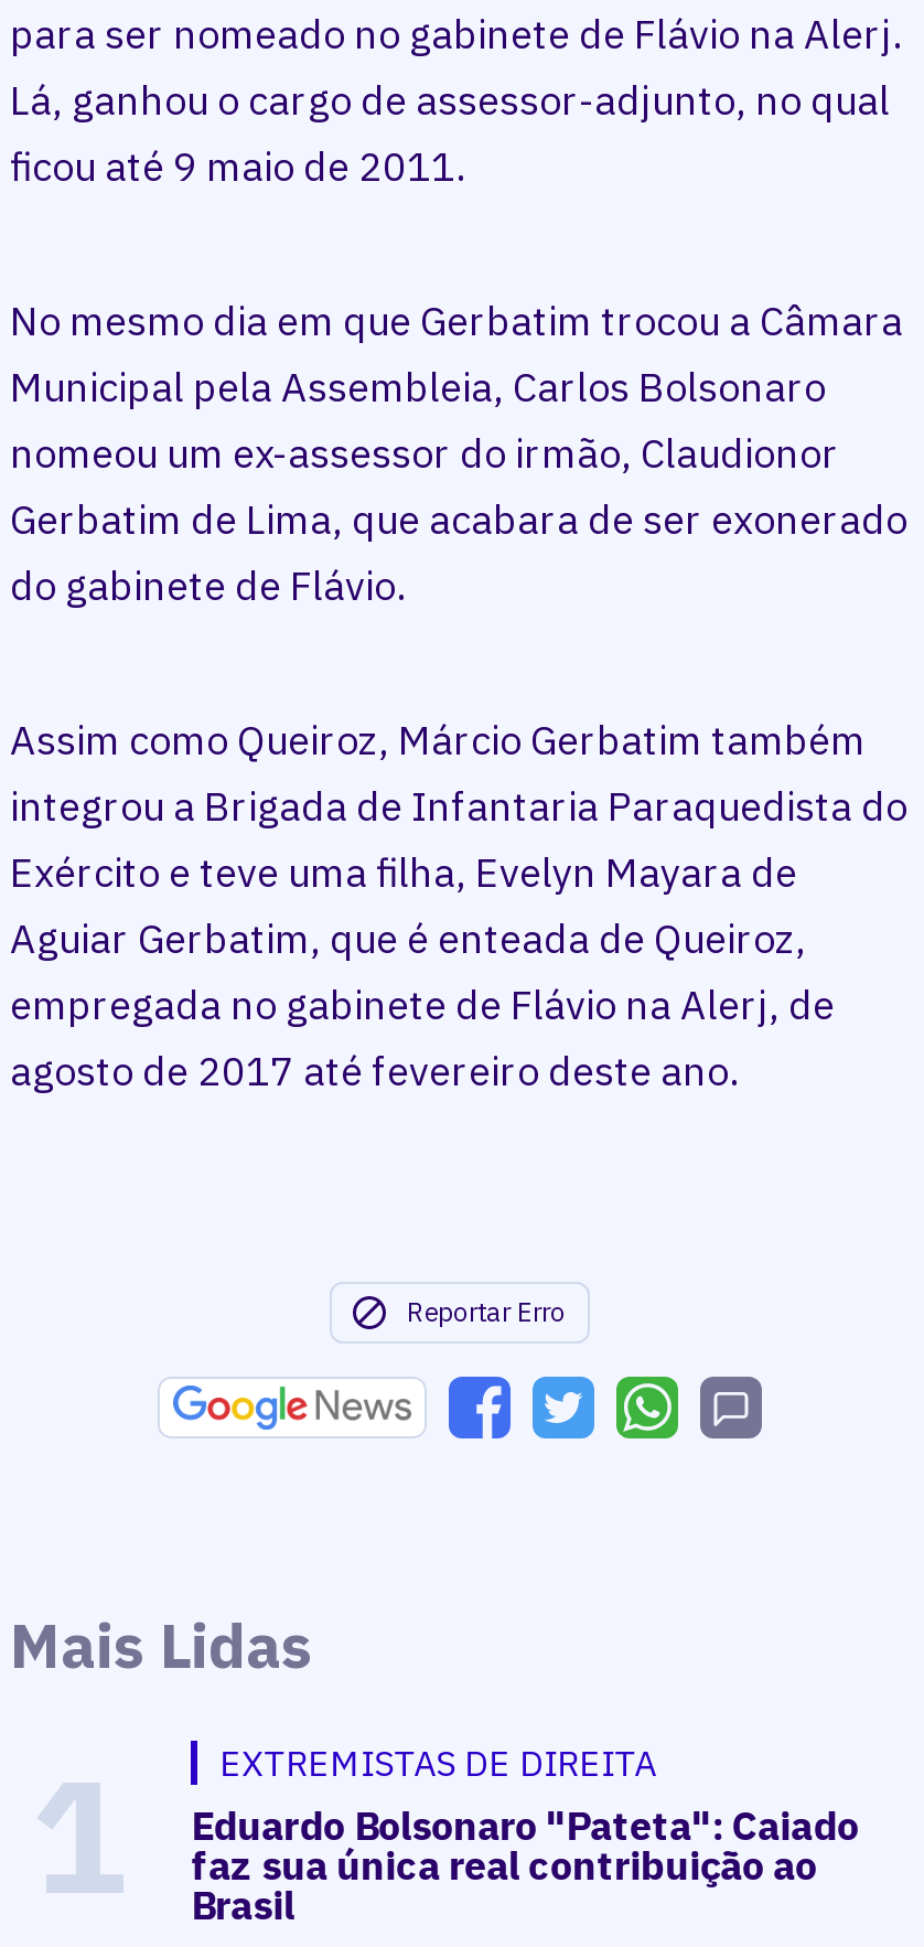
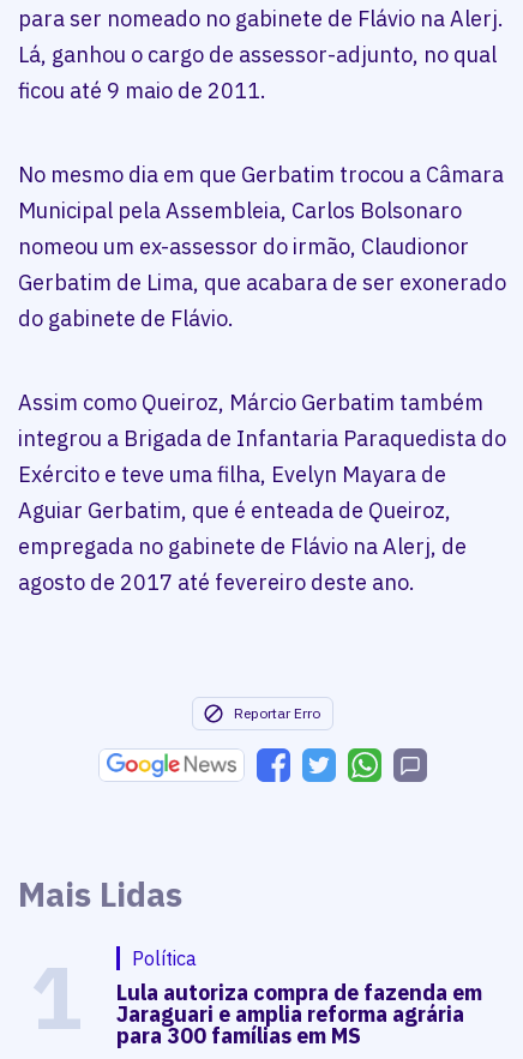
[191,1741,859,1930] EXTREMISTAS DE DIREITA | Eduardo Bolsonaro "Pateta": Caiado | faz sua única real contribuição ao | Brasil -> [116,946,482,1049] Política | Lula autoriza compra de fazenda em | Jaraguari e amplia reforma agrária | para 300 famílias em MS

